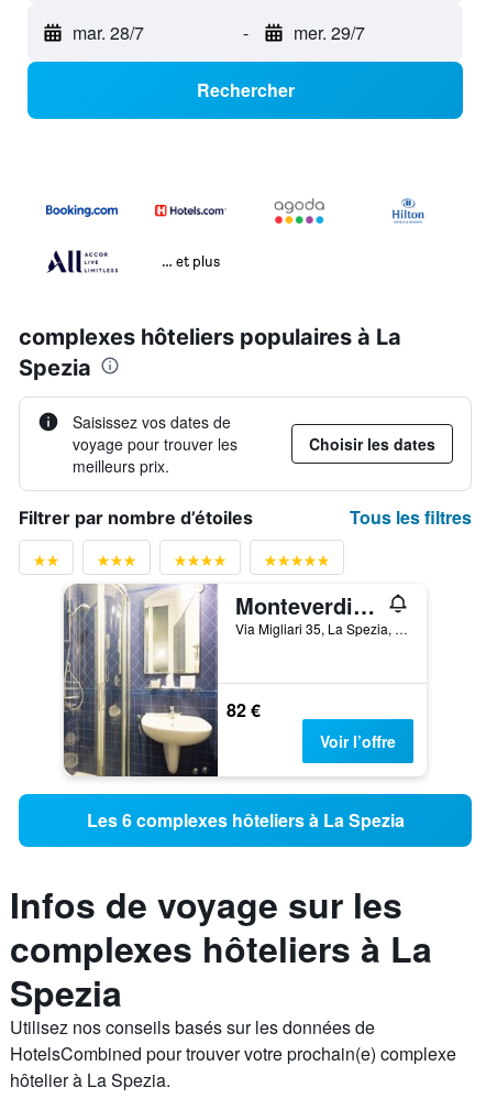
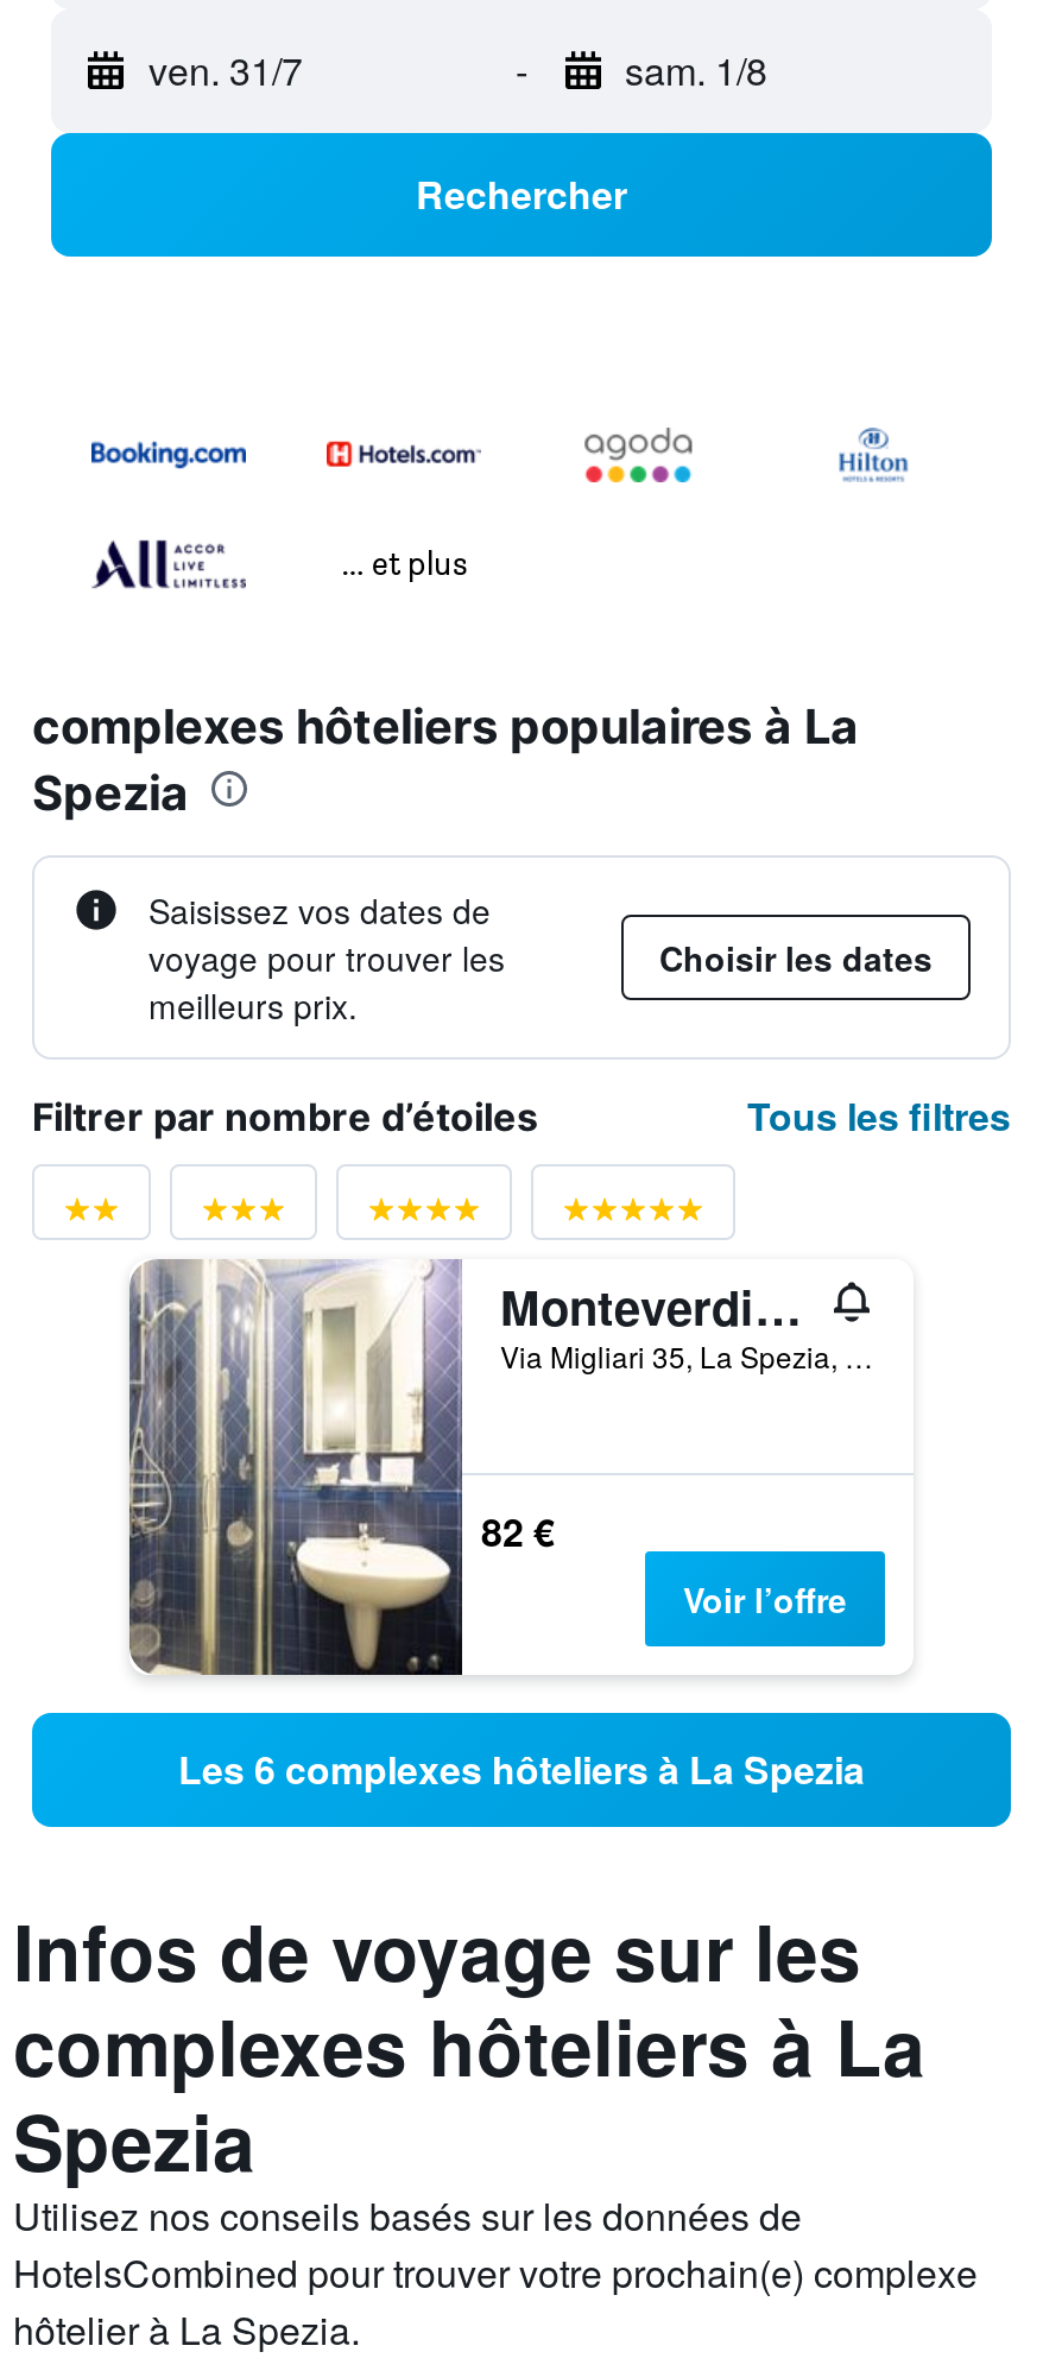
[73,20,144,45] mar. 28/7 -> [148,43,303,98] ven. 31/7
[293,20,365,45] mer. 29/7 -> [625,43,767,98] sam. 1/8

